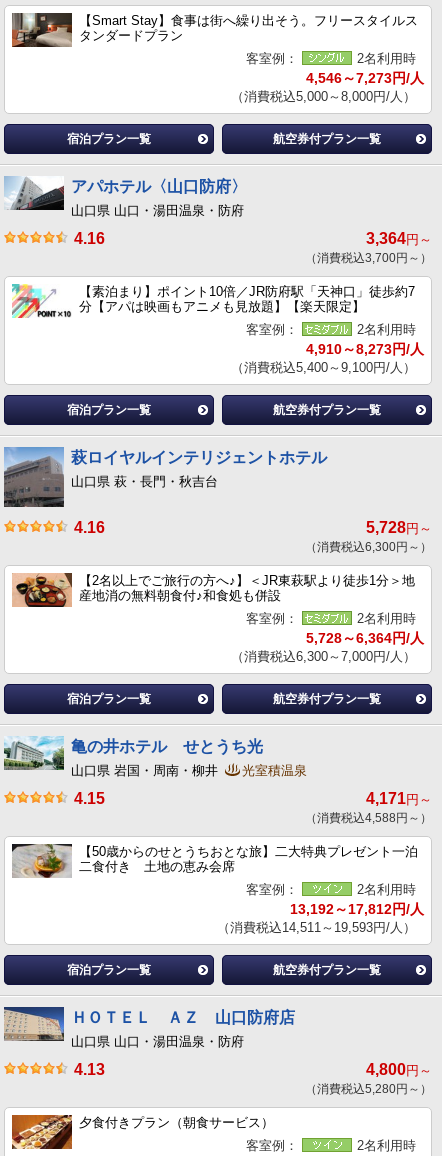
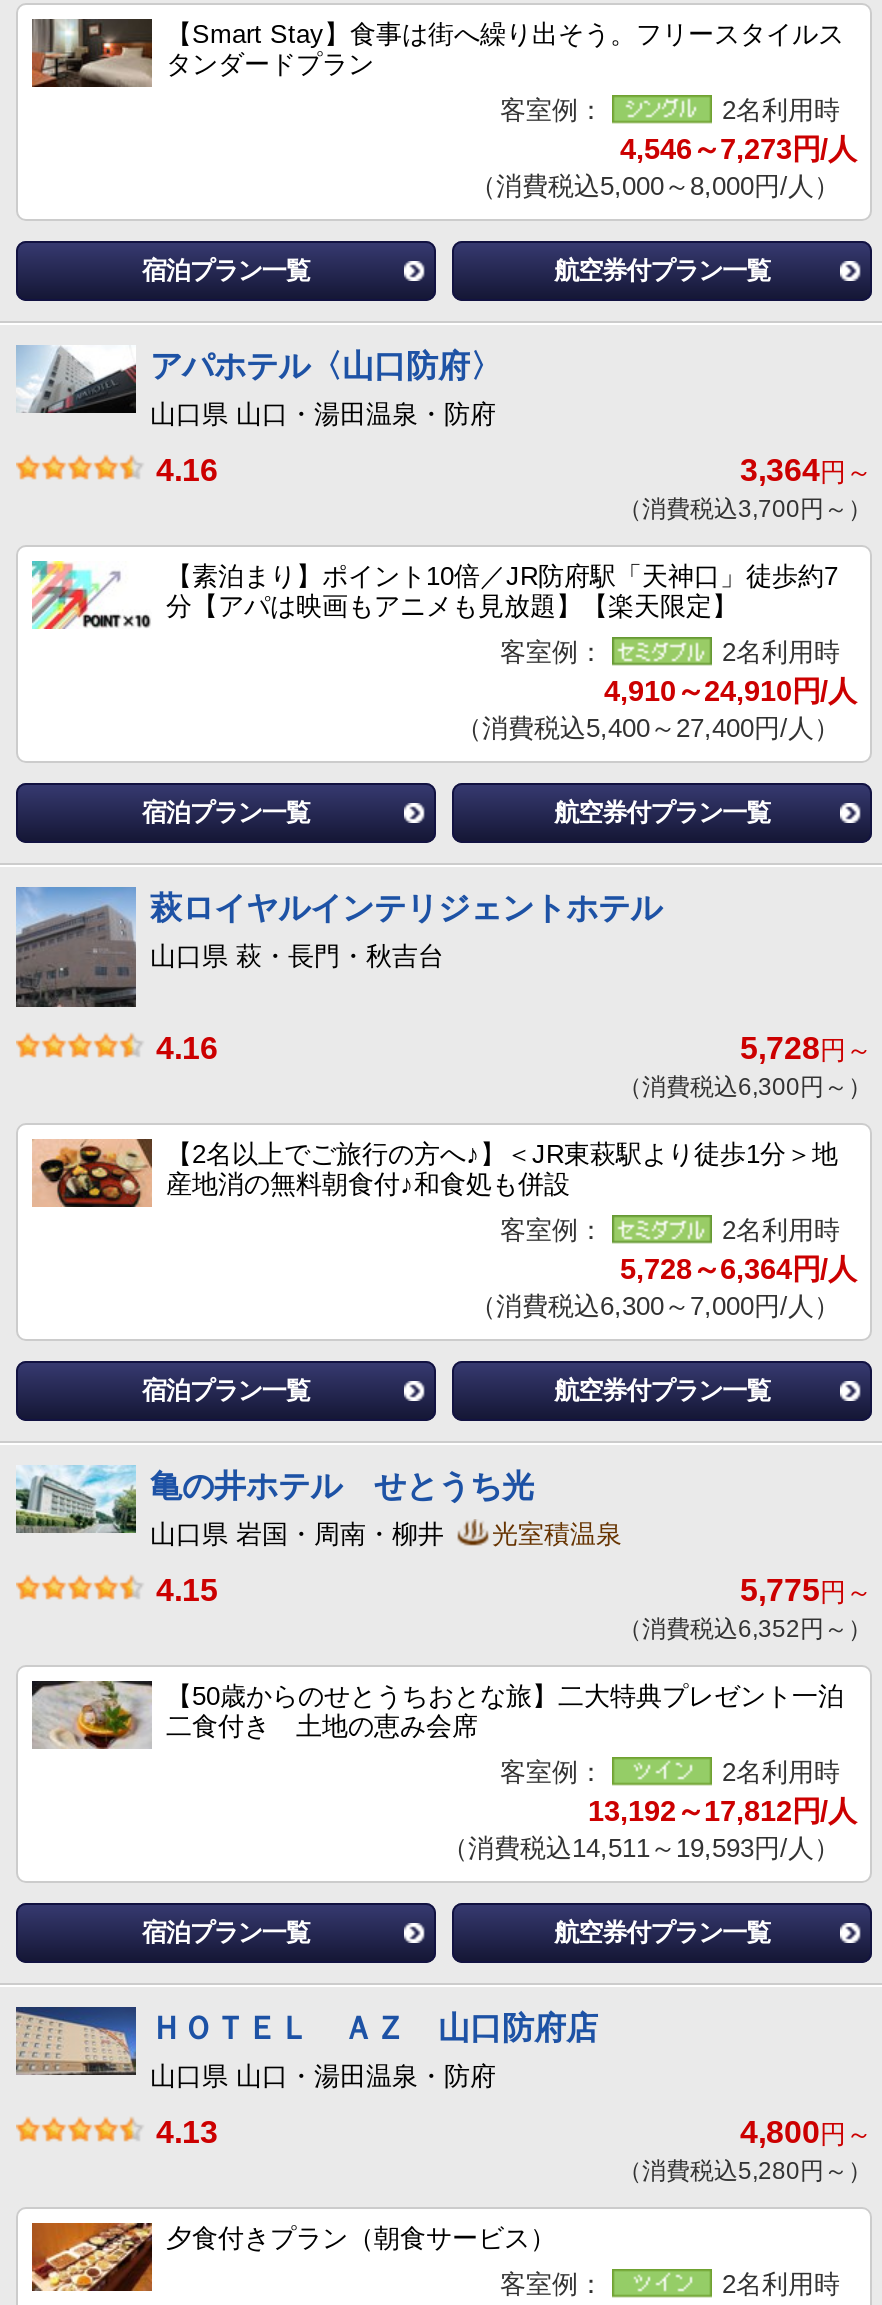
[306,341,424,357] 4,910～8,273円/人 -> [604,675,856,707] 4,910～24,910円/人
[231,360,416,375] （消費税込5,400～9,100円/人） -> [456,713,840,743] （消費税込5,400～27,400円/人）
[366,790,432,807] 4,171円～ -> [740,1573,872,1607] 5,775円～
[305,811,432,825] （消費税込4,588円～） -> [618,1615,872,1643] （消費税込6,352円～）

